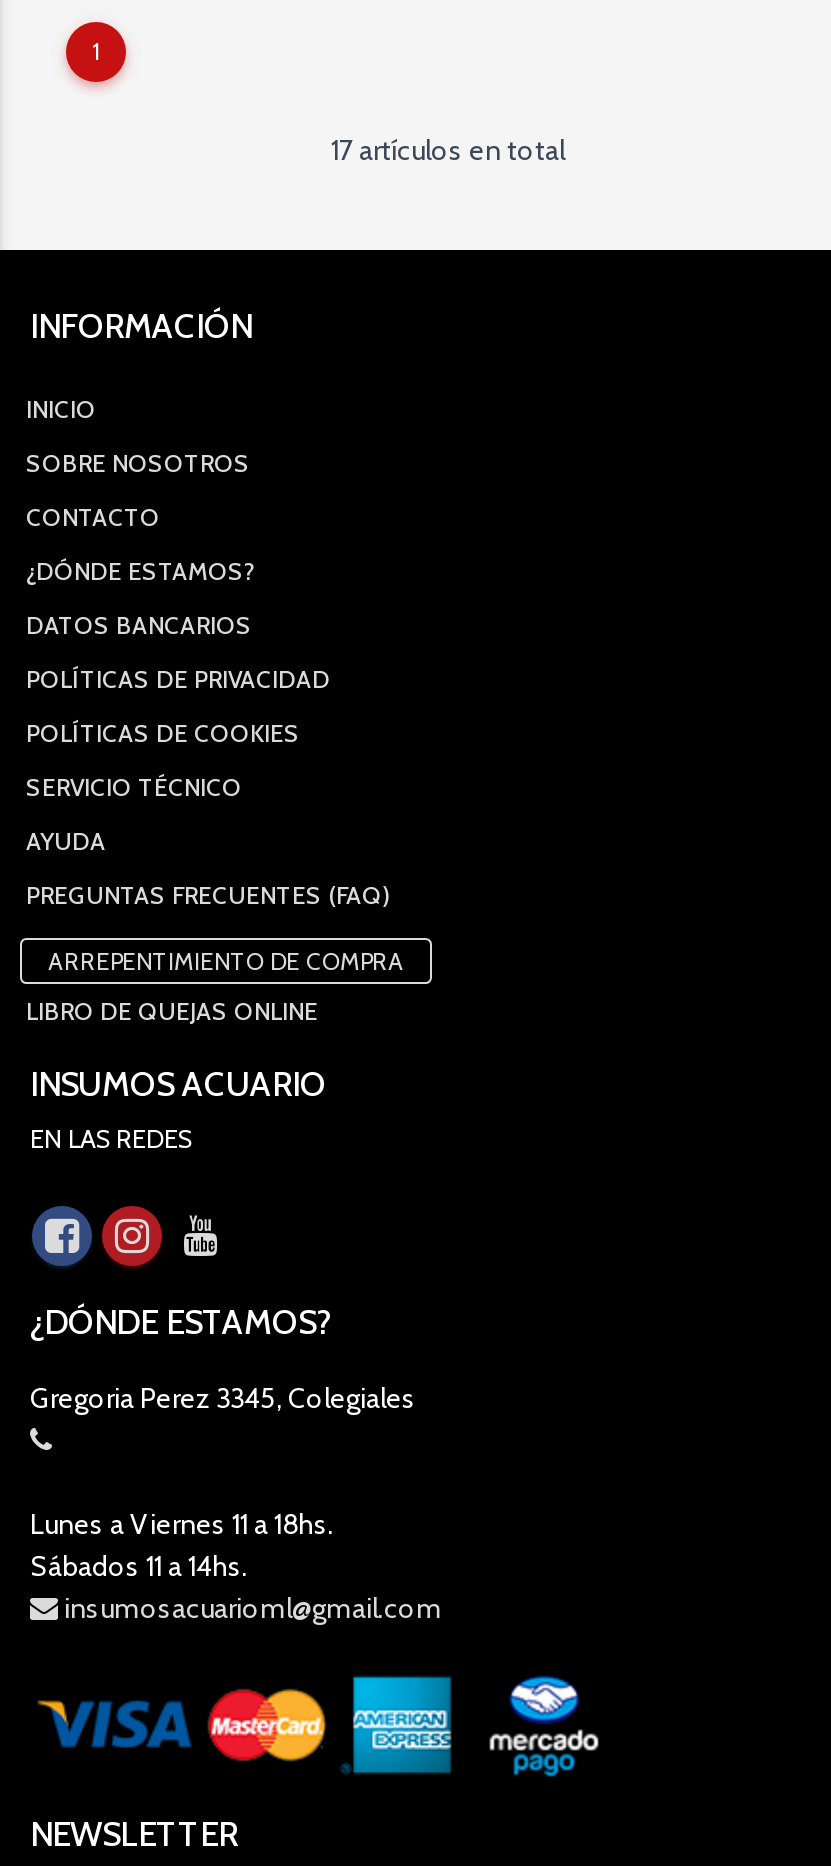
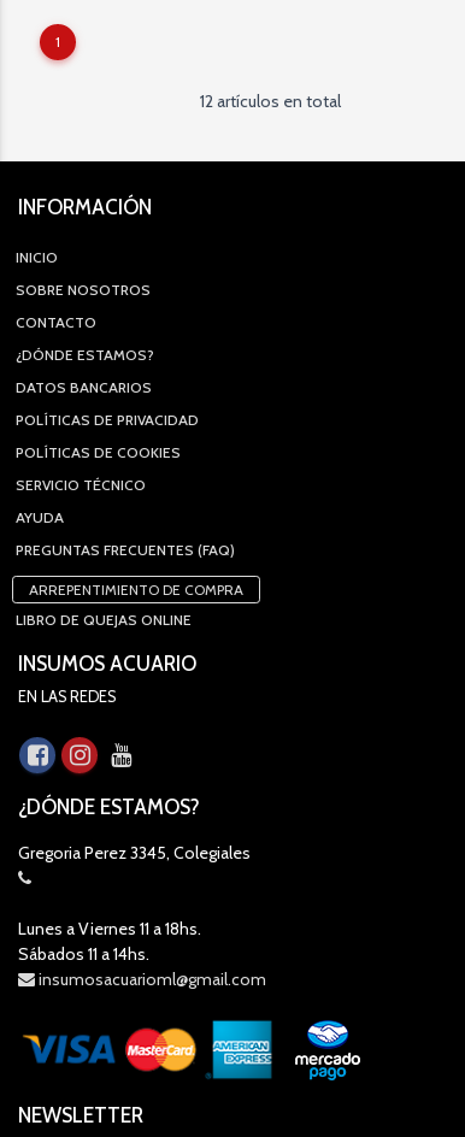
[331,132,565,168] 17 artículos en total -> [199,90,340,112] 12 artículos en total

